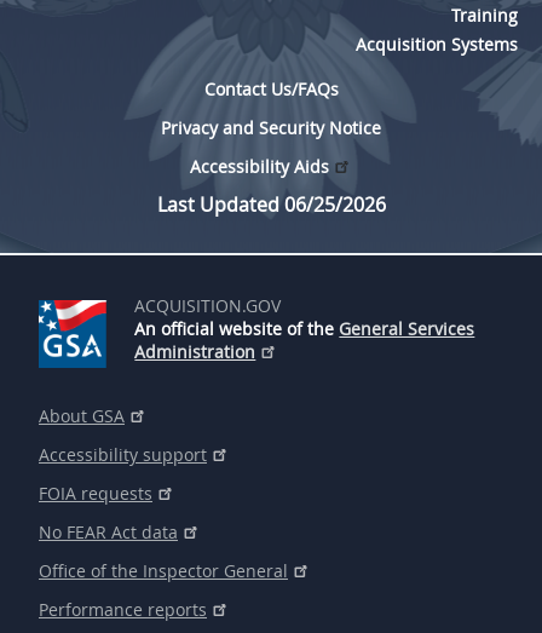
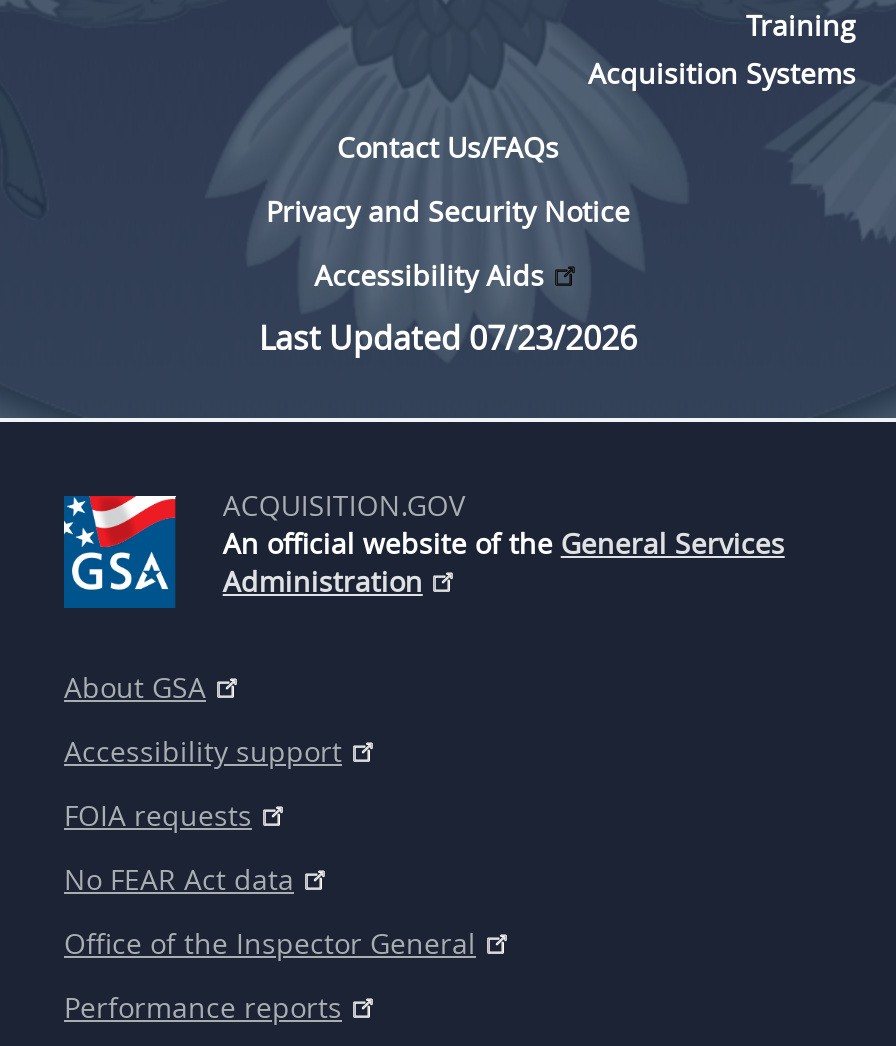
[157,191,385,218] Last Updated 06/25/2026 -> [259,316,637,360] Last Updated 07/23/2026

